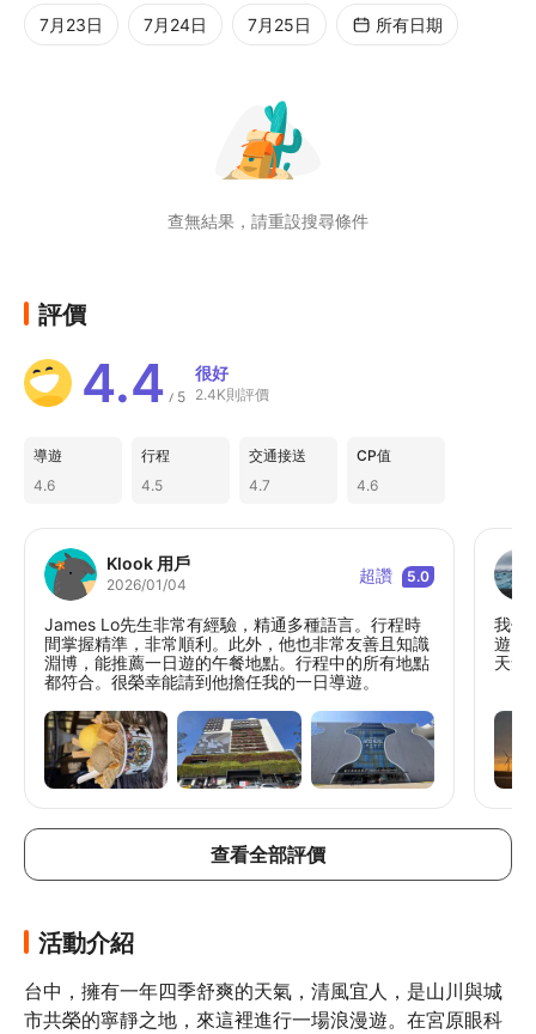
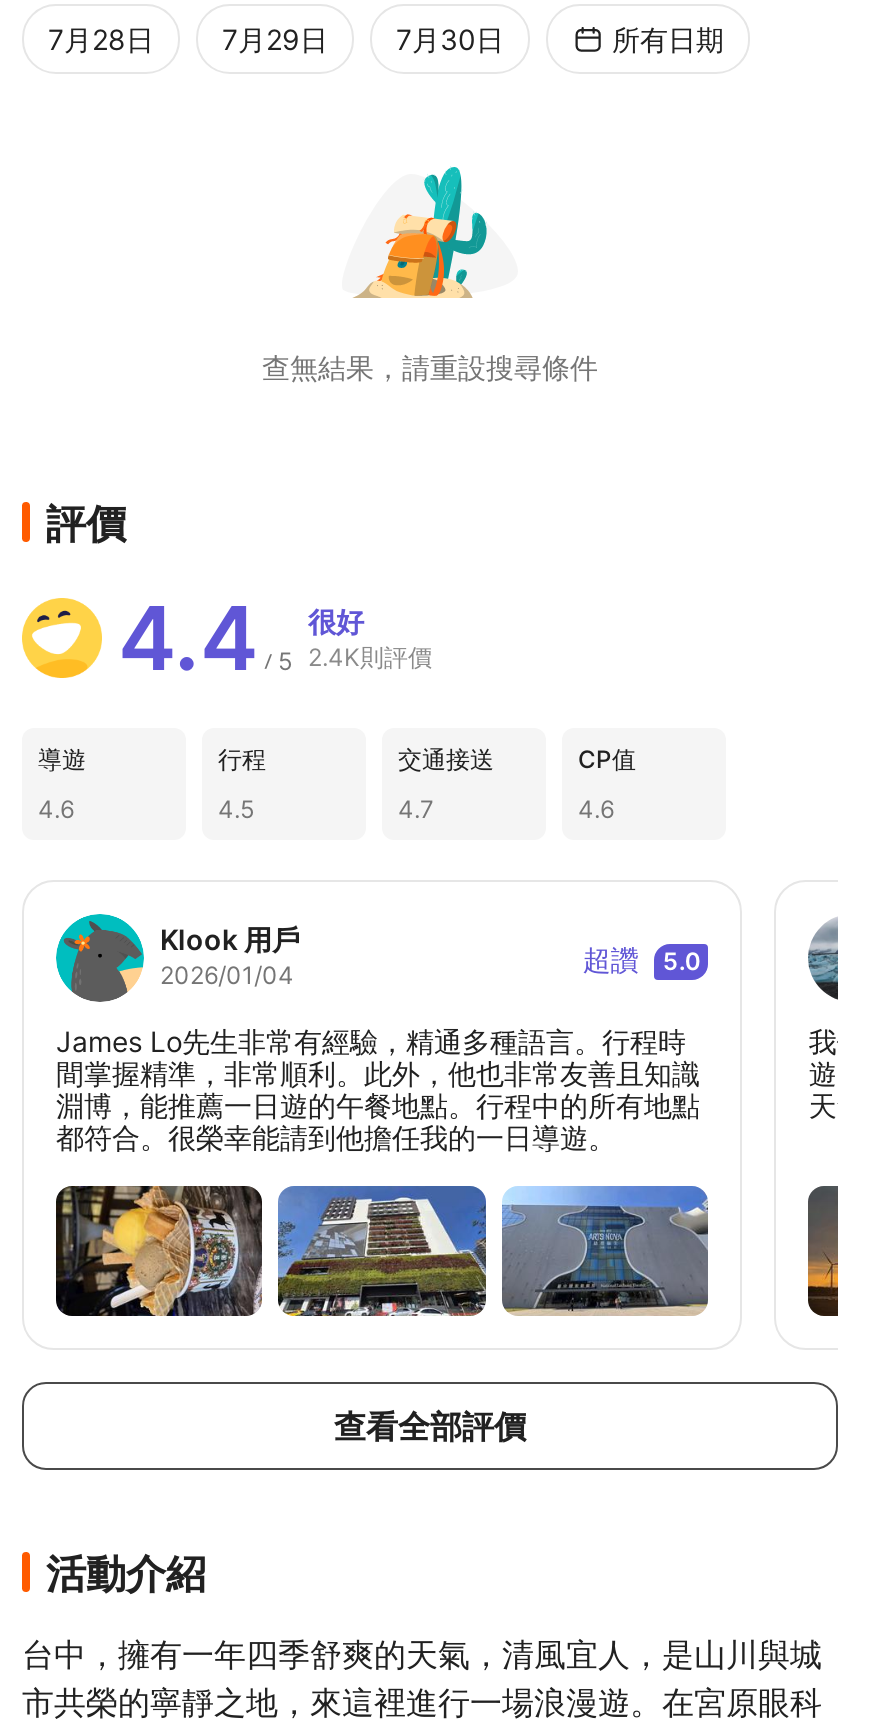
[39,14,103,35] 7月23日 -> [48,22,154,56] 7月28日
[144,14,207,35] 7月24日 -> [222,22,328,56] 7月29日
[248,14,311,35] 7月25日 -> [396,22,504,56] 7月30日

